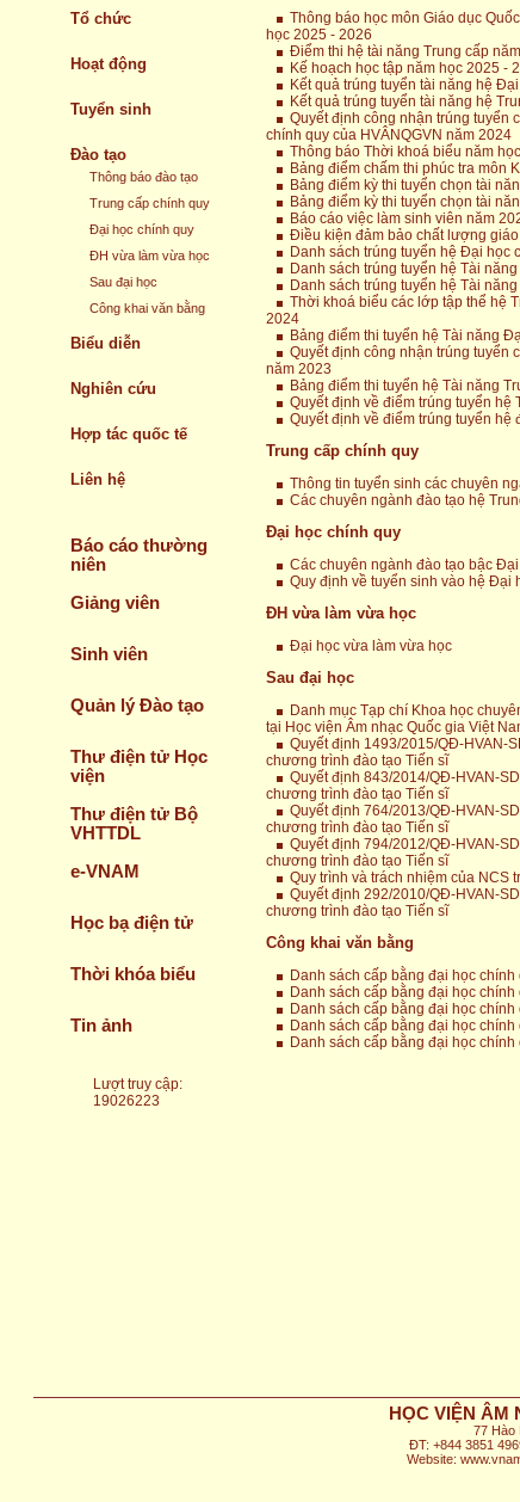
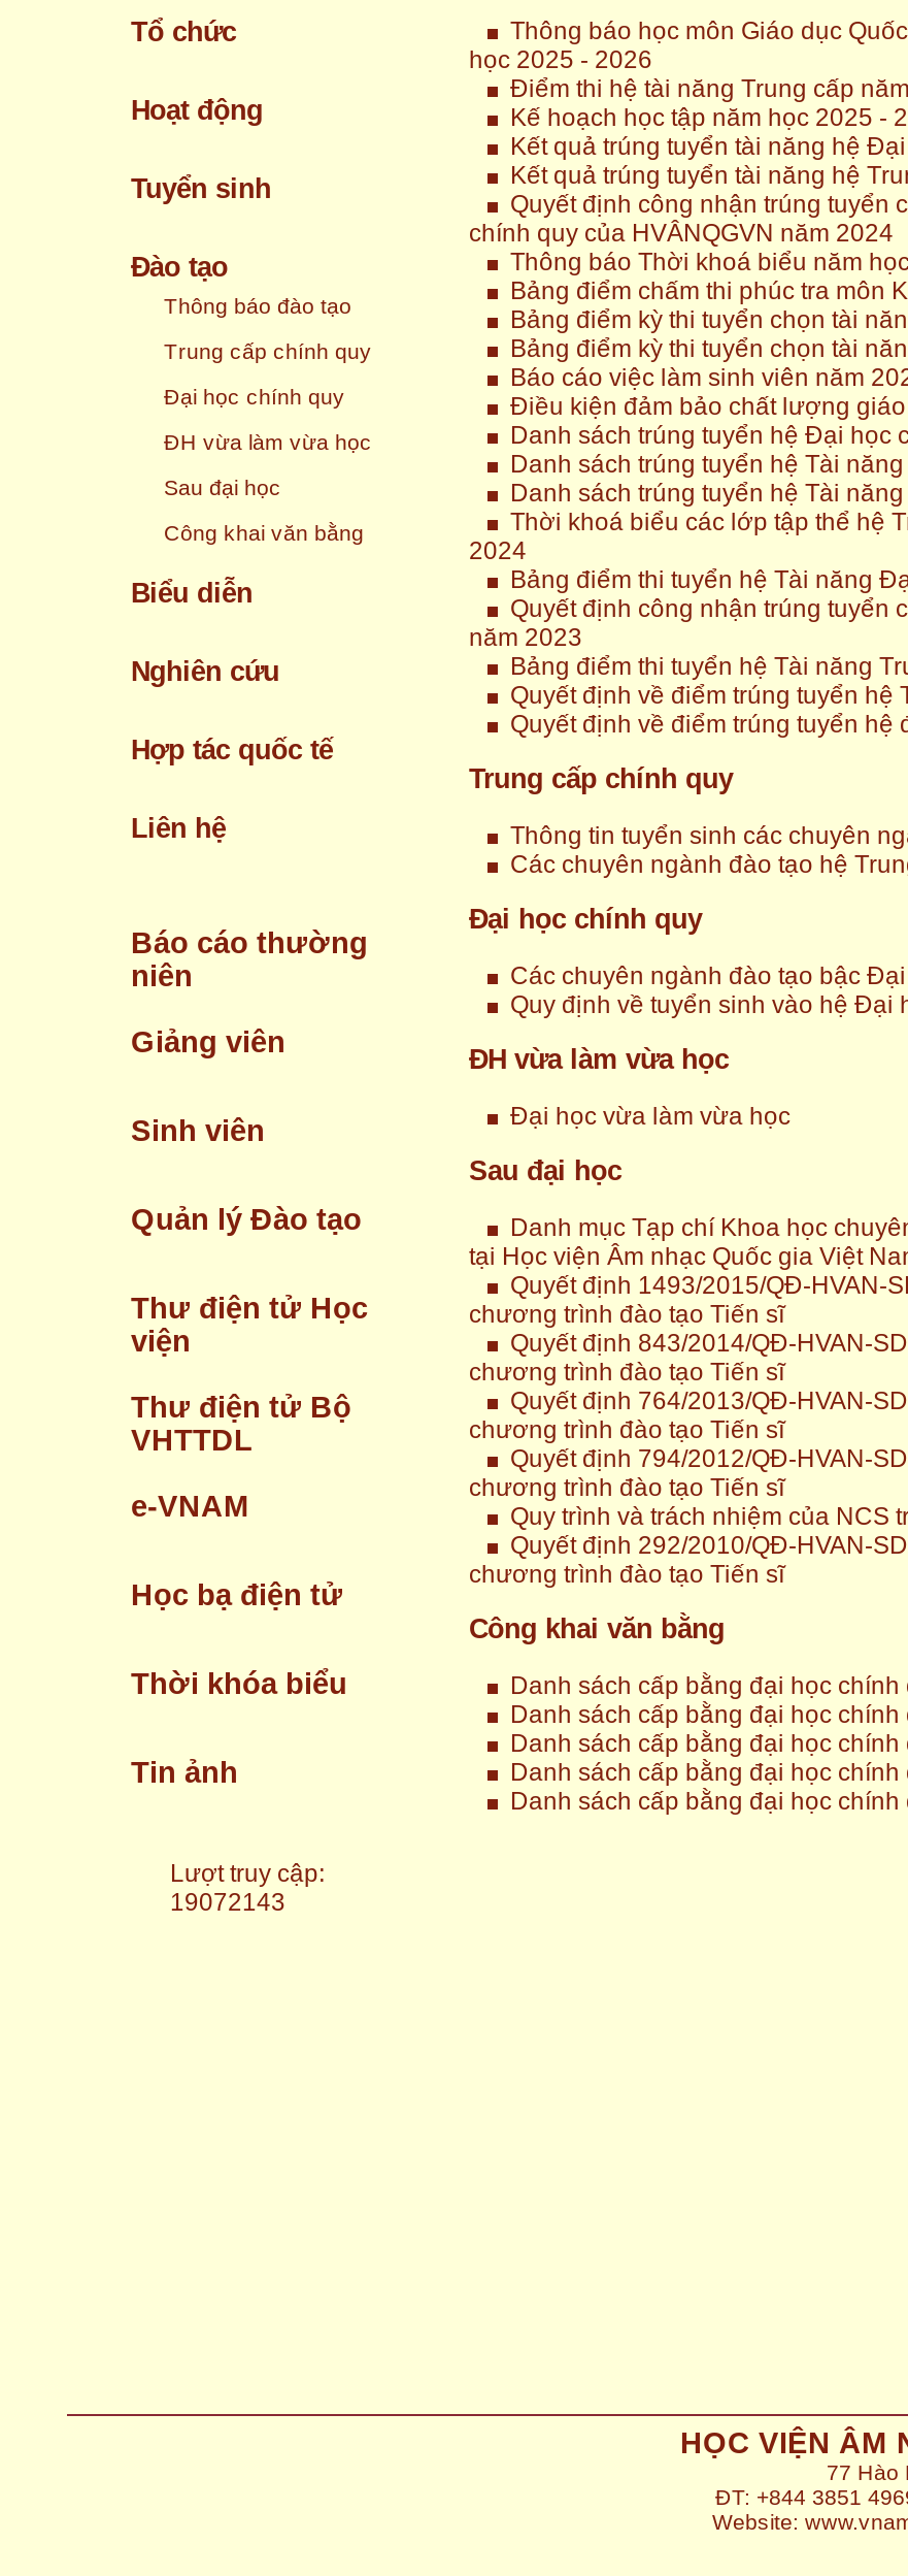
[93,1092,160,1109] 19026223 -> [170,1888,285,1917] 19072143

